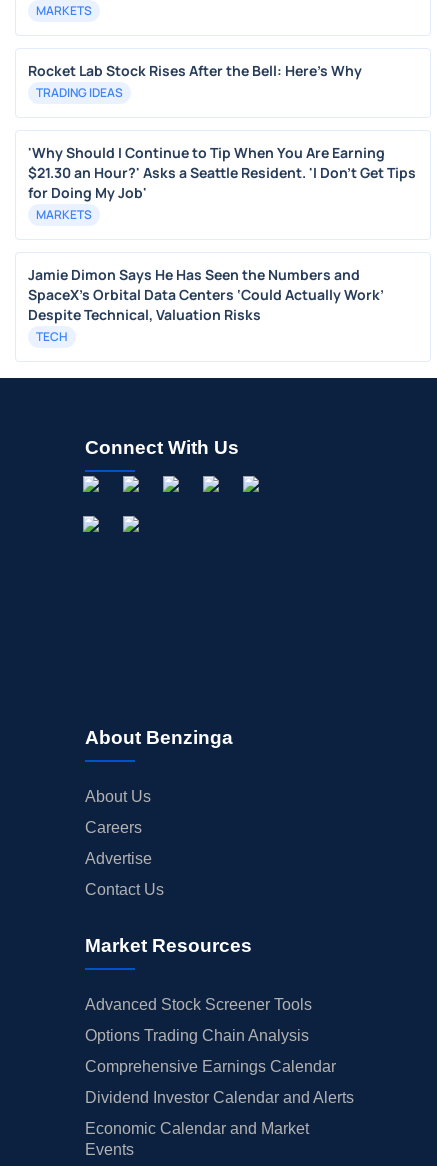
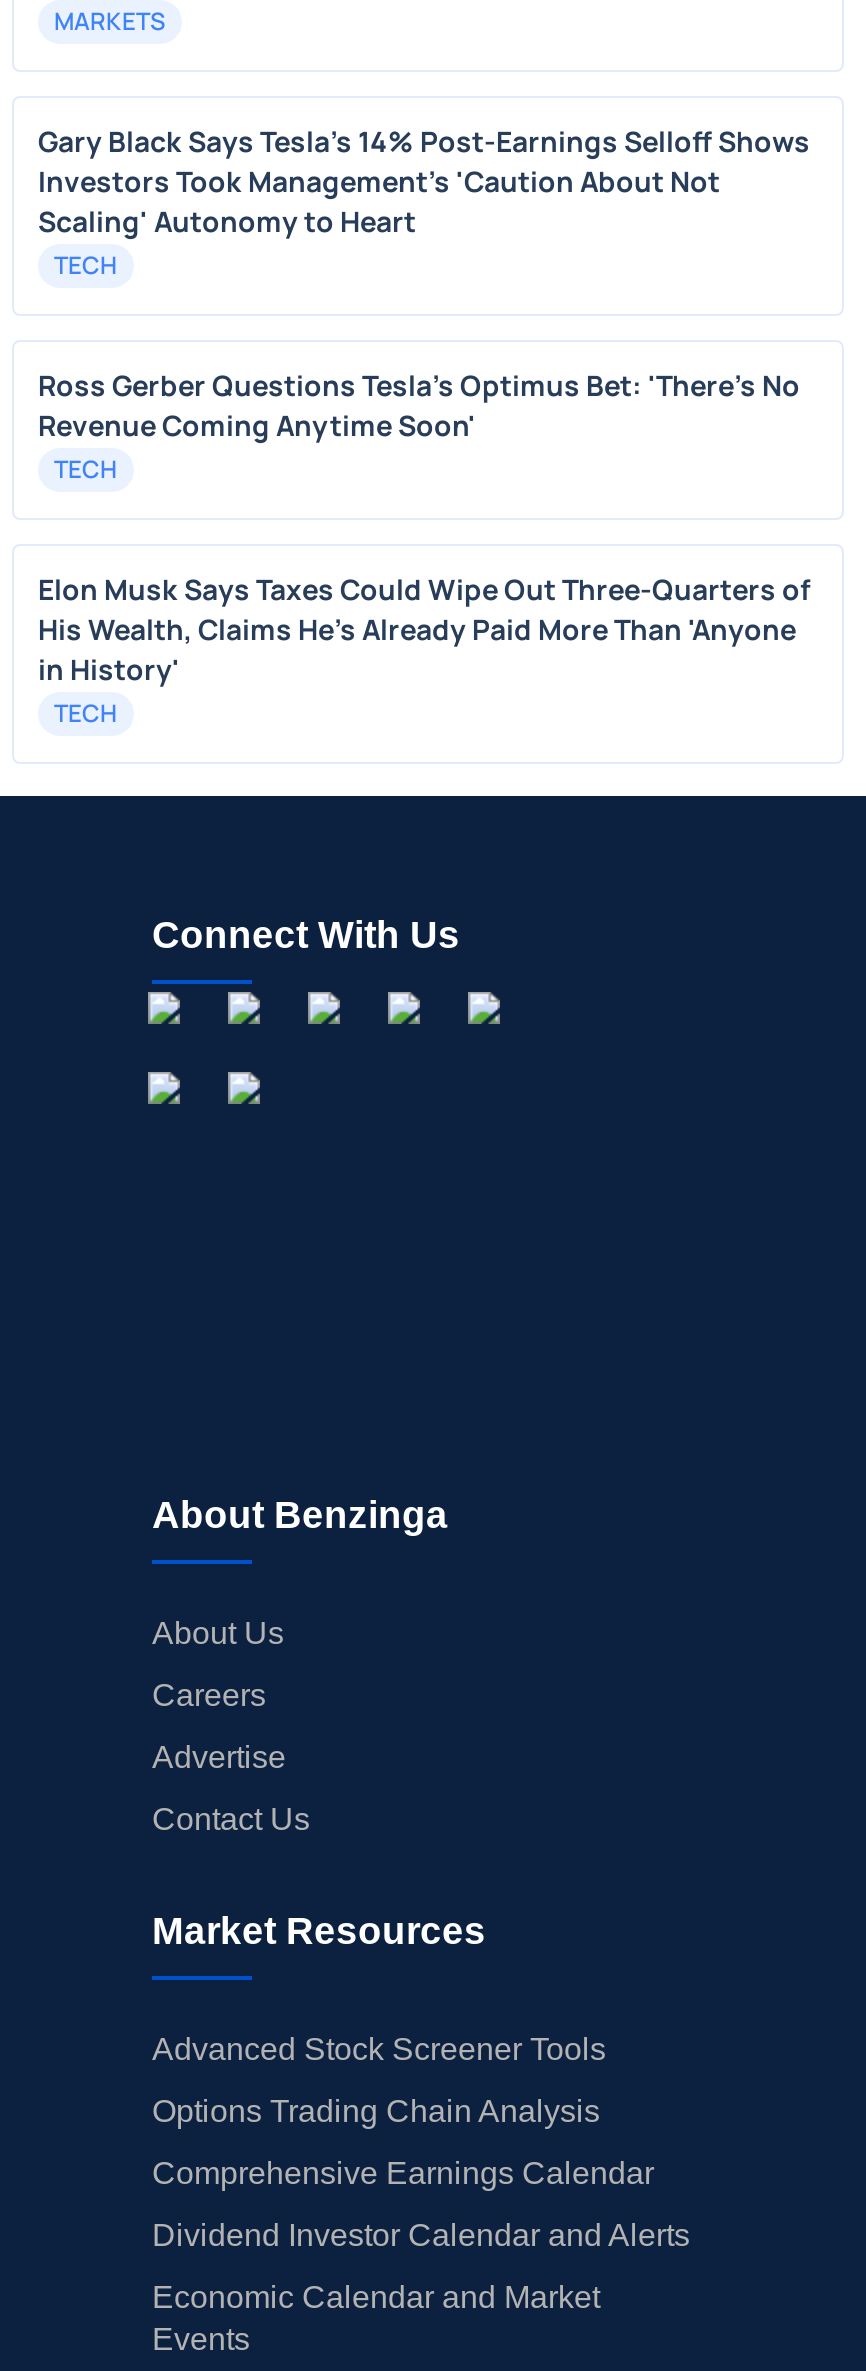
[28,61,362,101] Rocket Lab Stock Rises After the Bell: Here's Why | TRADING IDEAS -> [38,122,810,282] Gary Black Says Tesla's 14% Post-Earnings Selloff Shows | Investors Took Management's 'Caution About Not | Scaling' Autonomy to Heart | TECH
[28,143,416,223] 'Why Should I Continue to Tip When You Are Earning | $21.30 an Hour?' Asks a Seattle Resident. 'I Don't Get Tips | for Doing My Job' | MARKETS -> [38,366,800,486] Ross Gerber Questions Tesla's Optimus Bet: 'There's No | Revenue Coming Anytime Soon' | TECH
[28,265,384,324] Jamie Dimon Says He Has Seen the Numbers and | SpaceX’s Orbital Data Centers ‘Could Actually Work’ | Despite Technical, Valuation Risks -> [38,570,810,688] Elon Musk Says Taxes Could Wipe Out Three-Quarters of | His Wealth, Claims He's Already Paid More Than 'Anyone | in History'

